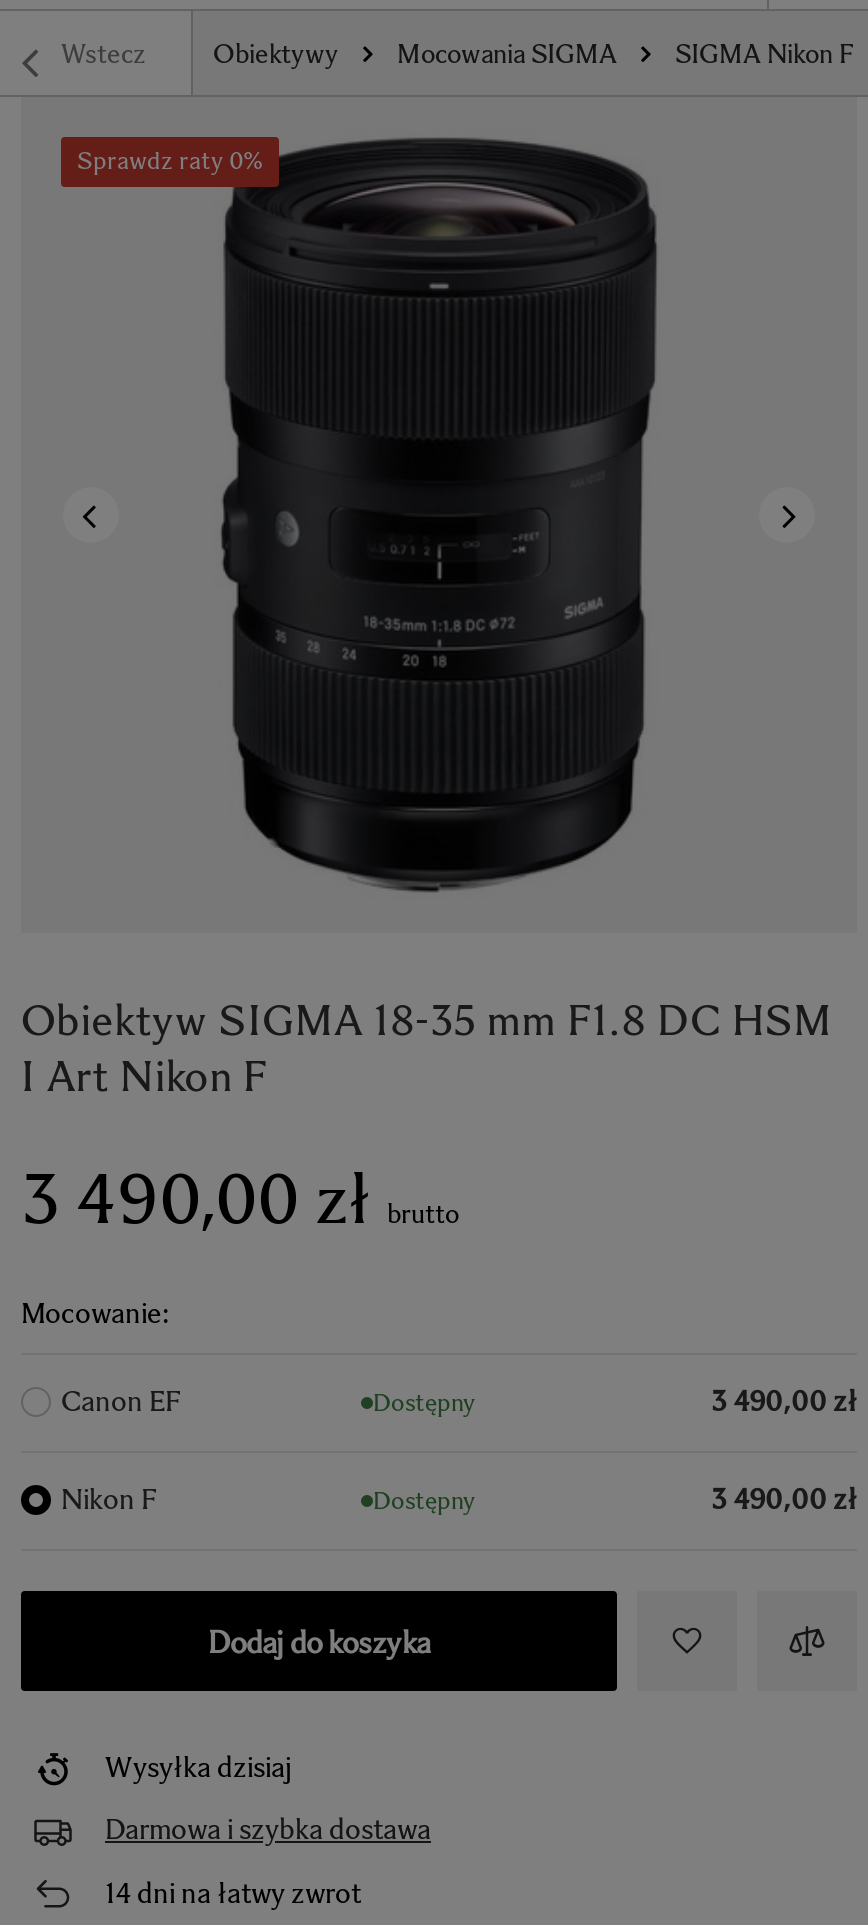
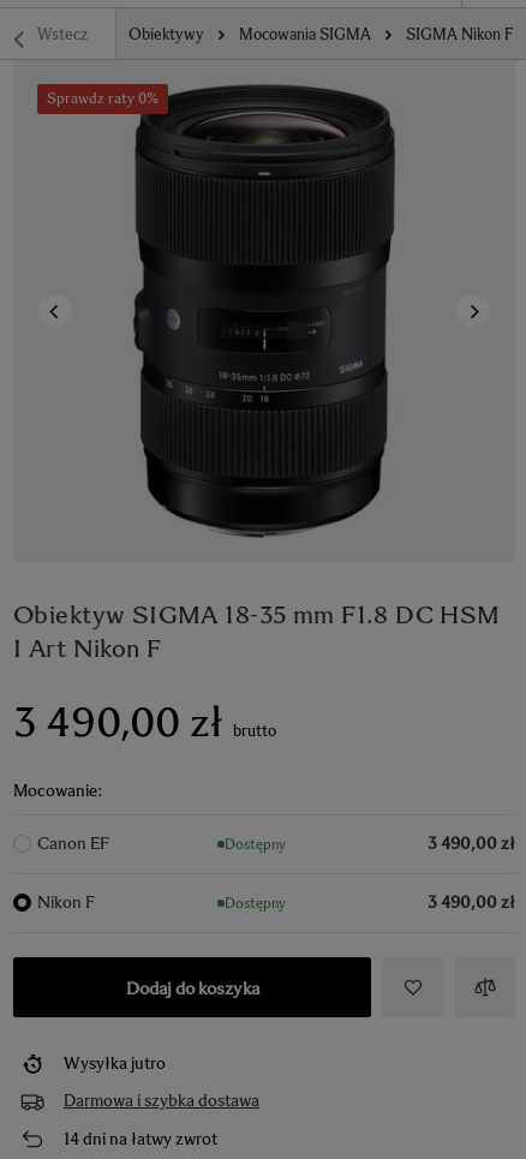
[105,1752,291,1786] Wysyłka dzisiaj -> [64,1054,166,1074] Wysyłka jutro

